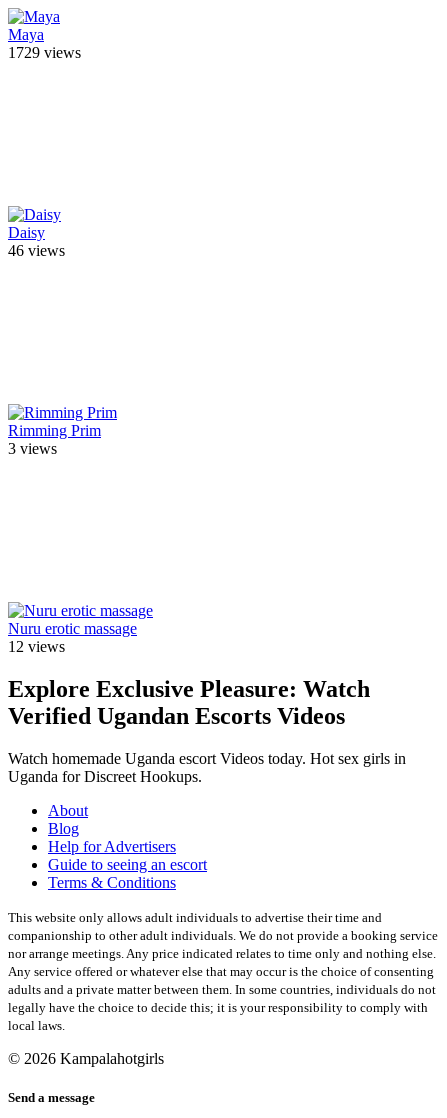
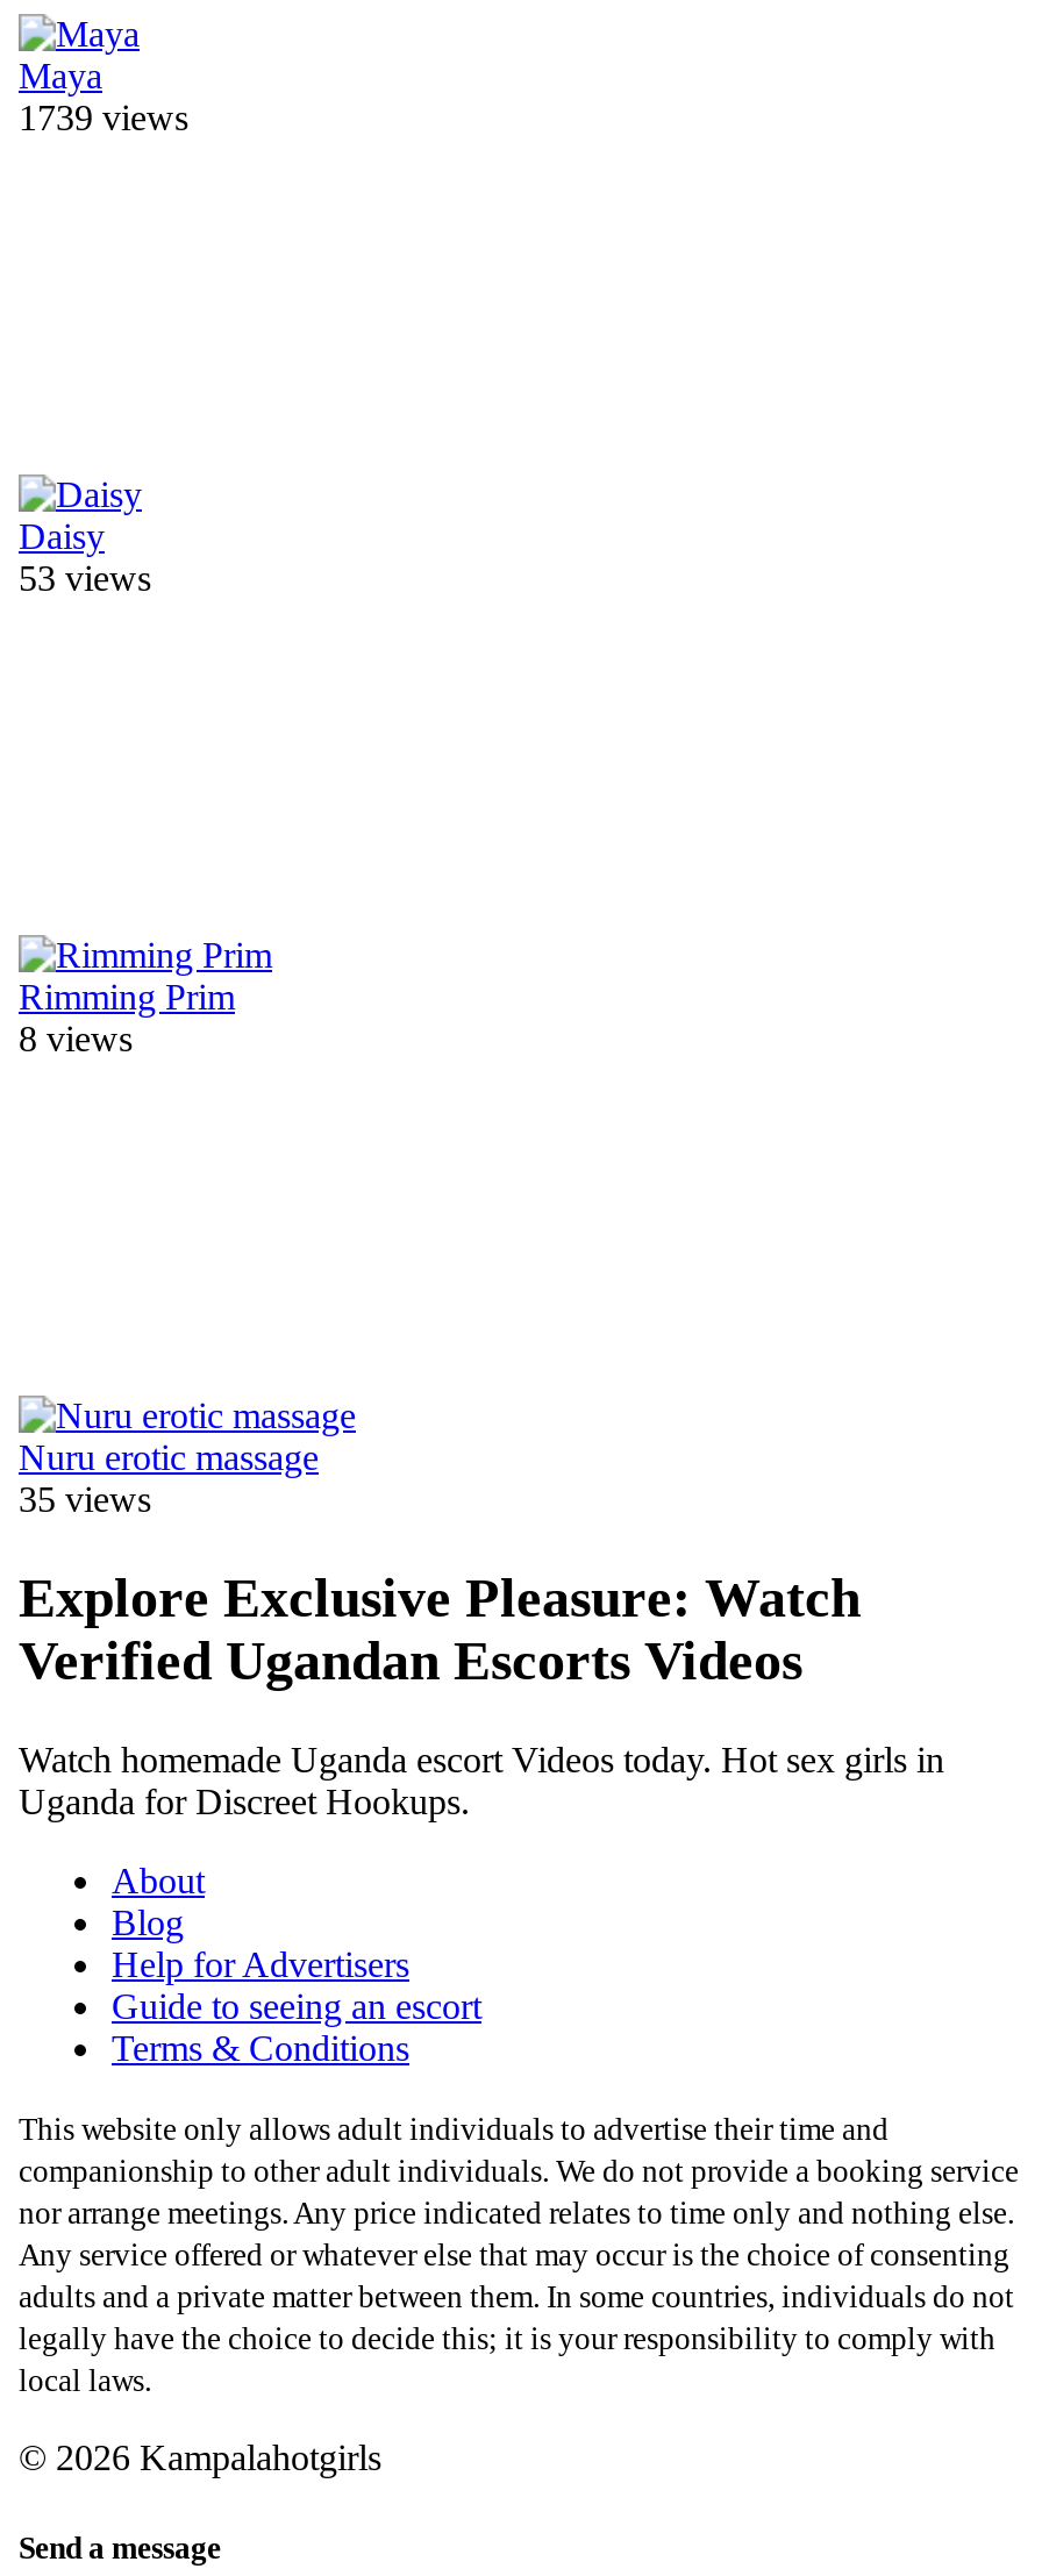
[8,44,81,61] 1729 views -> [19,97,188,137] 1739 views
[8,242,65,259] 46 views -> [19,558,151,597] 53 views
[8,440,57,457] 3 views -> [19,1018,133,1058] 8 views
[8,638,65,655] 12 views -> [19,1479,151,1518] 35 views

